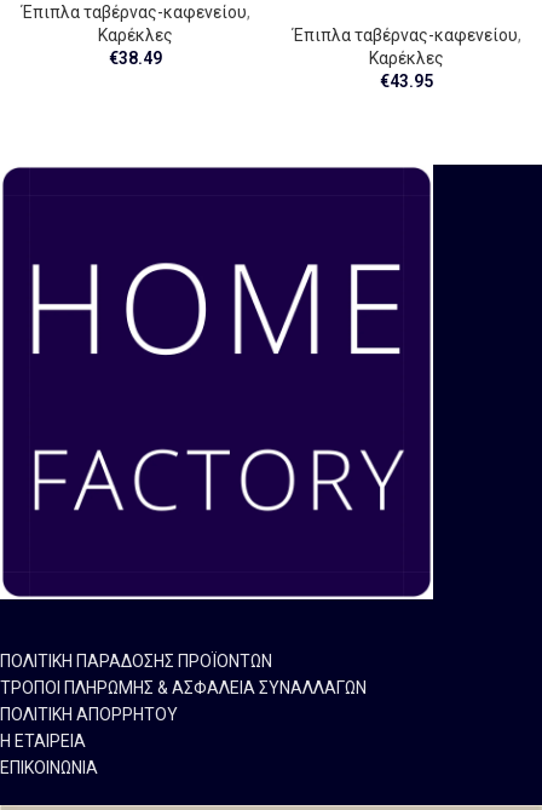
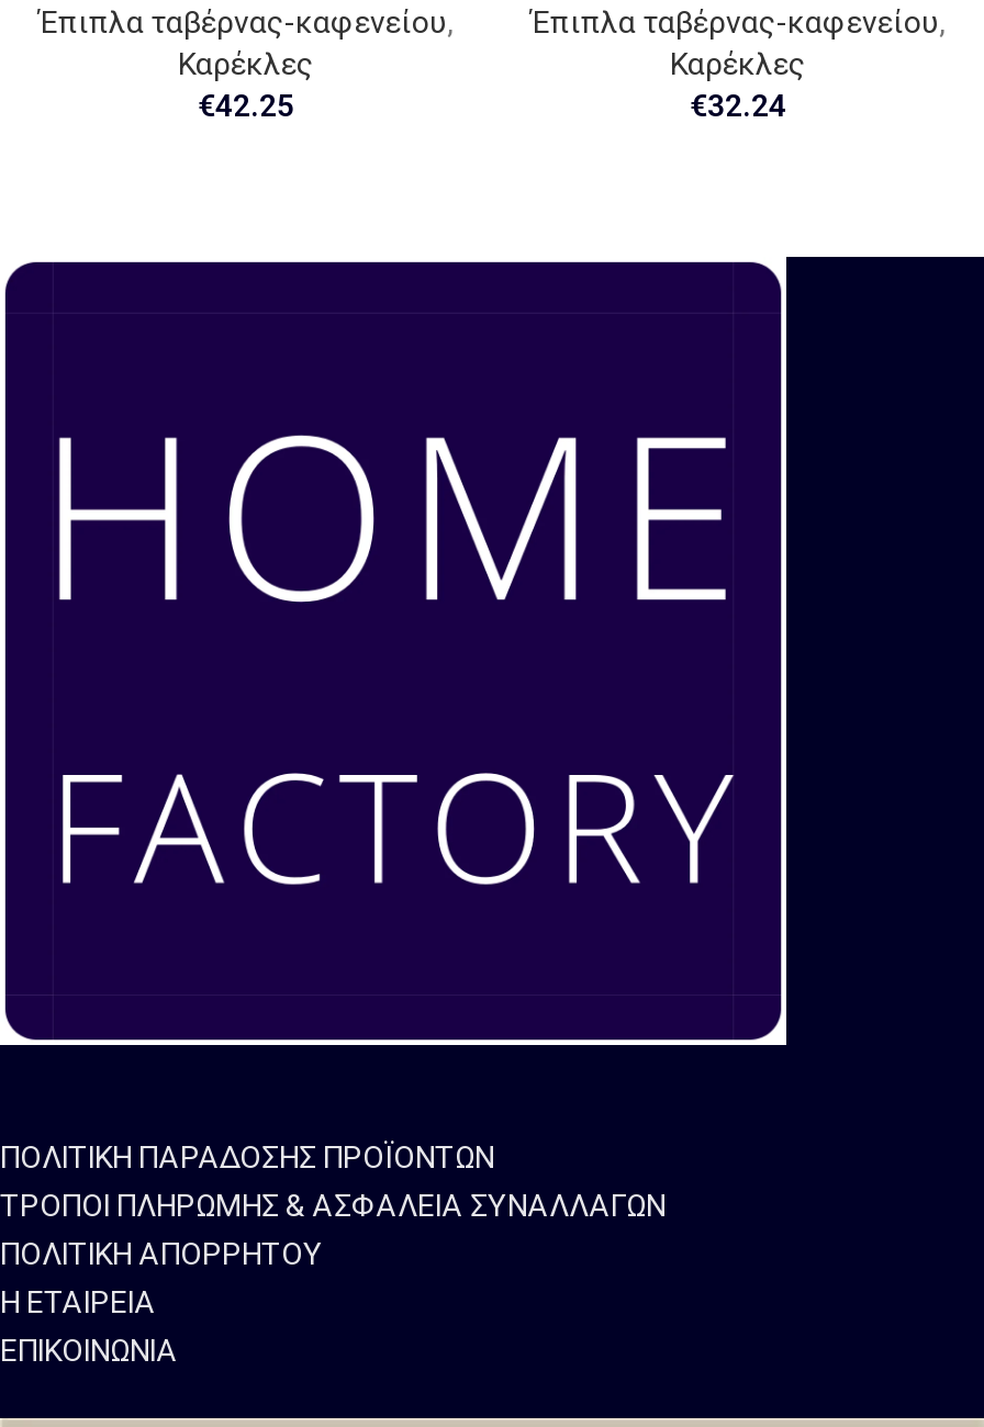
[109,49,162,68] €38.49 -> [198,88,294,124] €42.25
[380,72,433,91] €43.95 -> [690,88,786,124] €32.24

